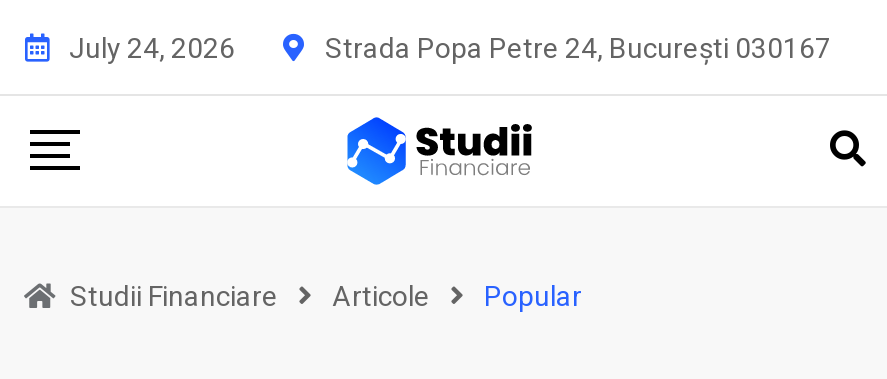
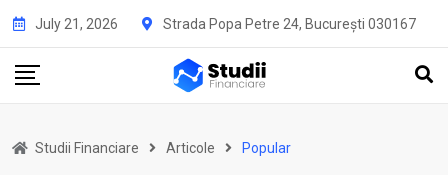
[69,31,235,63] July 24, 2026 -> [34,15,117,31] July 21, 2026

